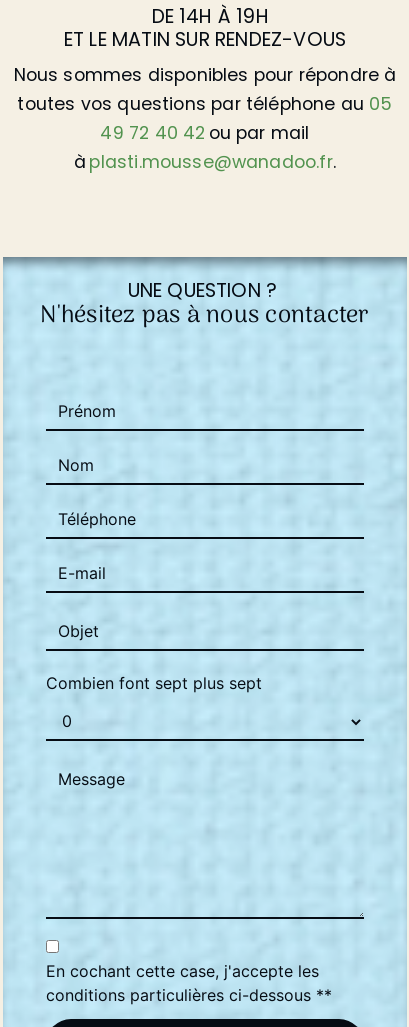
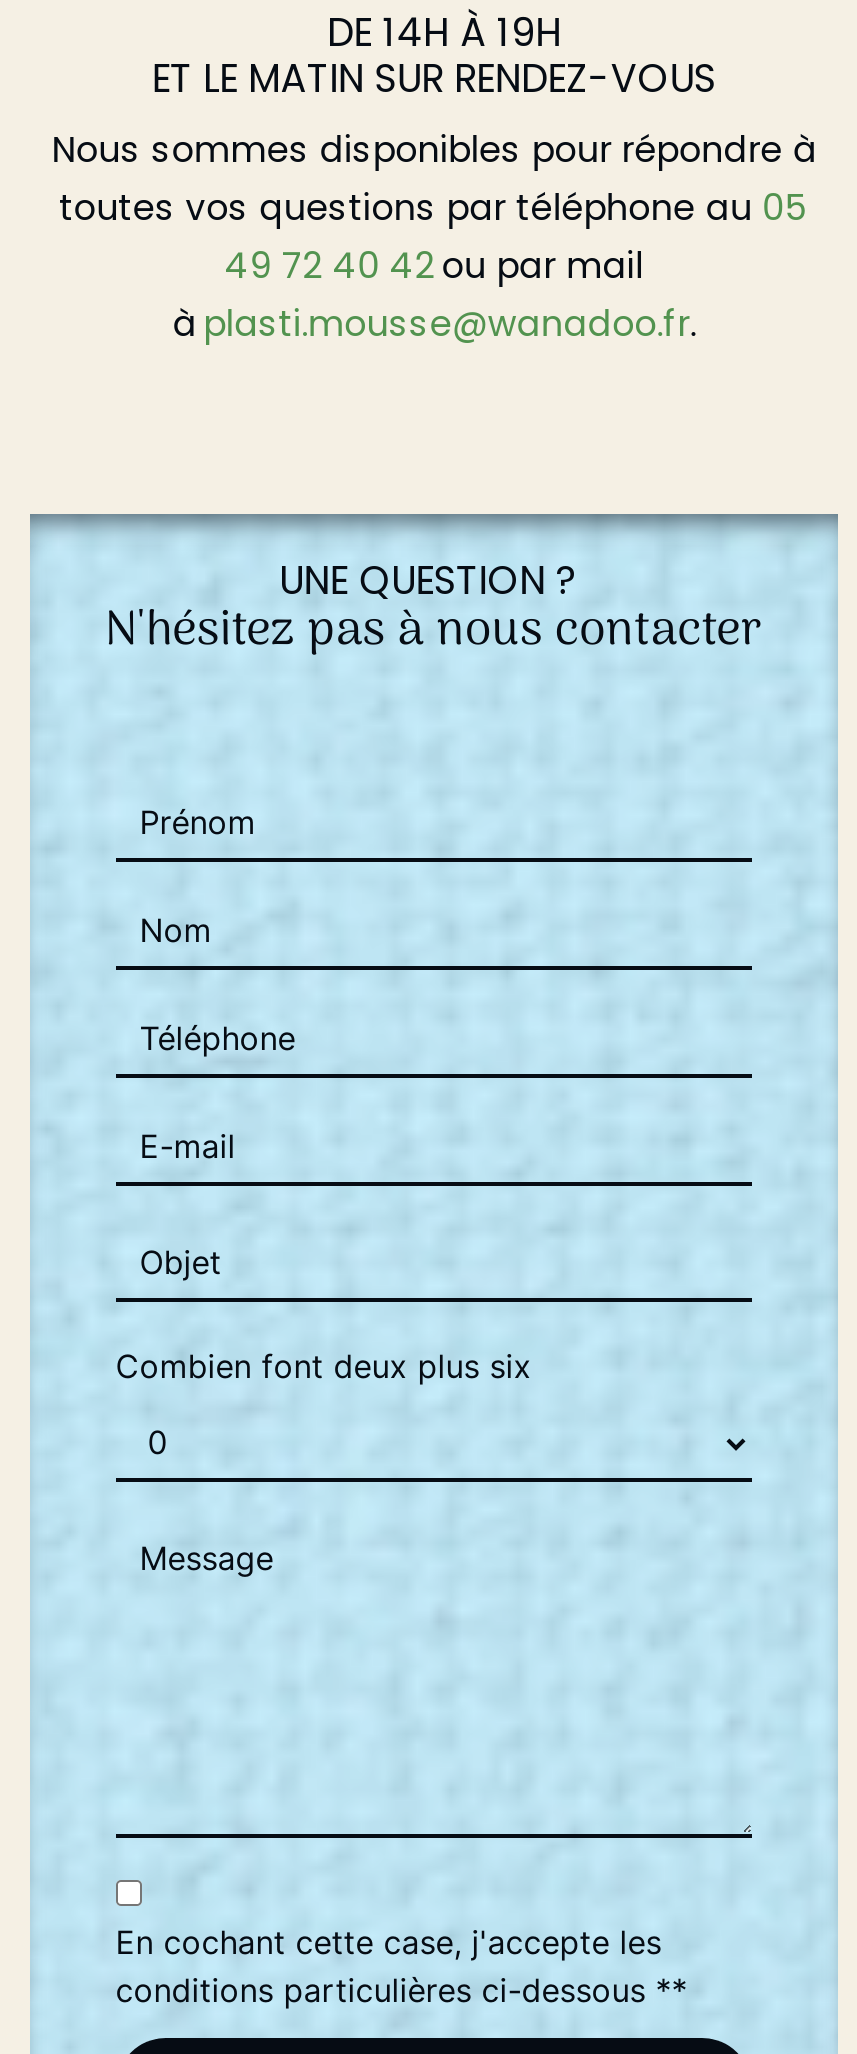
[46,673,262,693] Combien font sept plus sept -> [116,1347,532,1387] Combien font deux plus six

